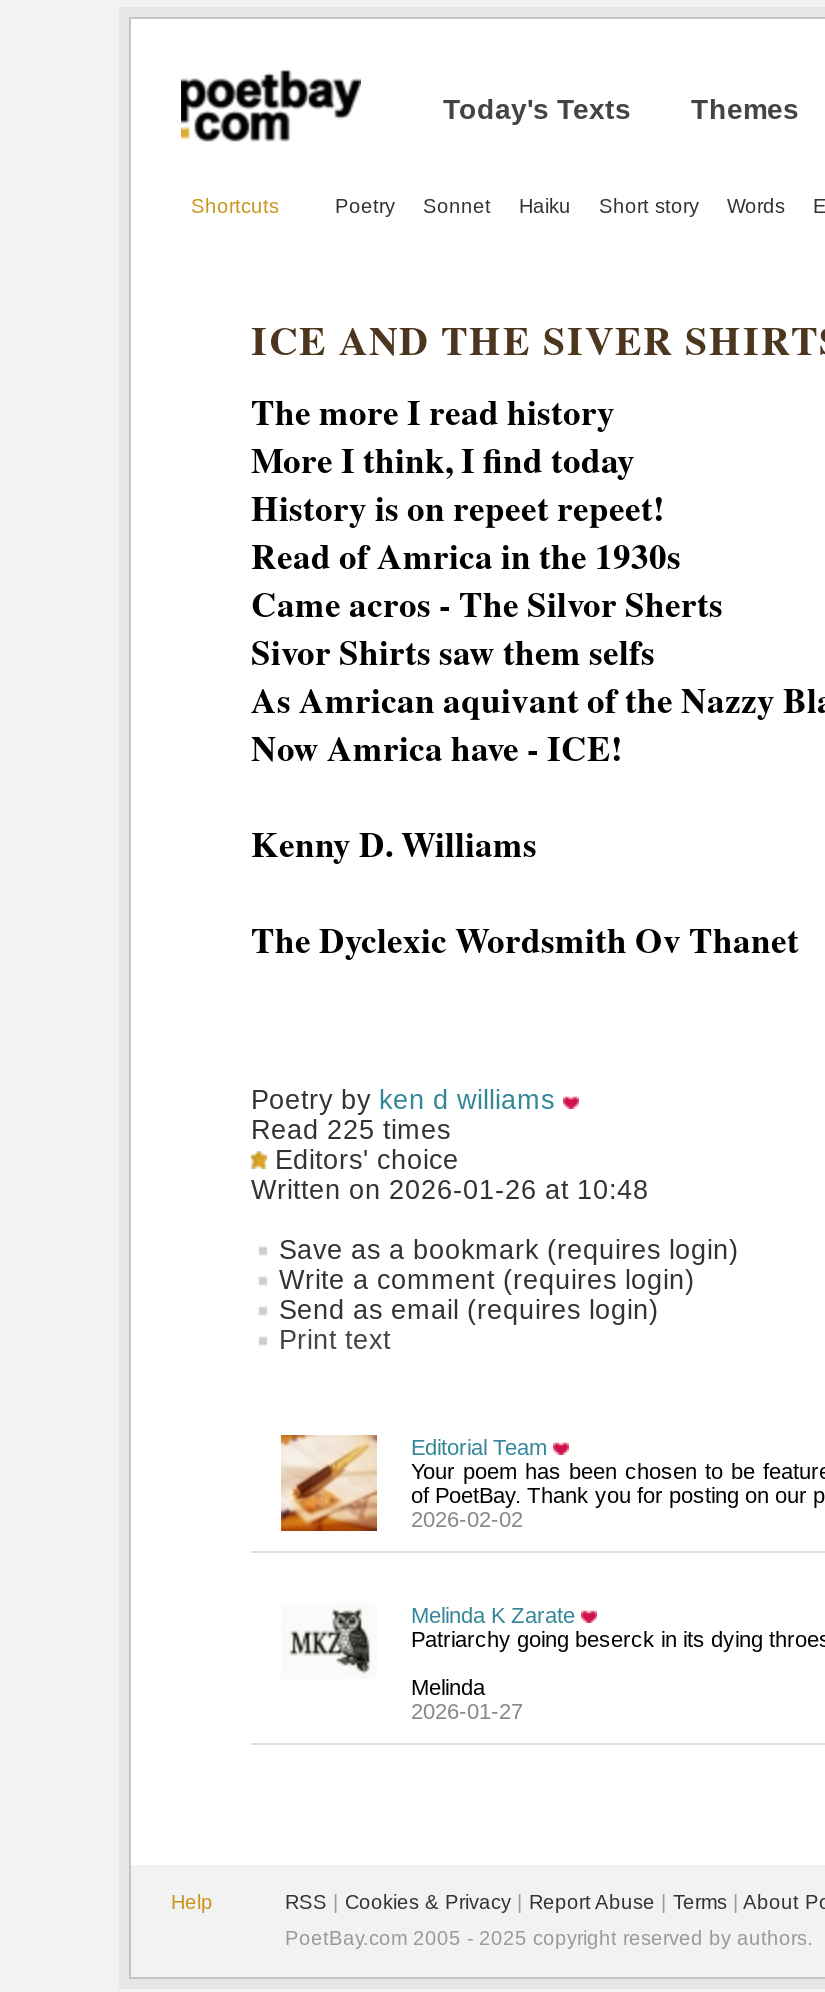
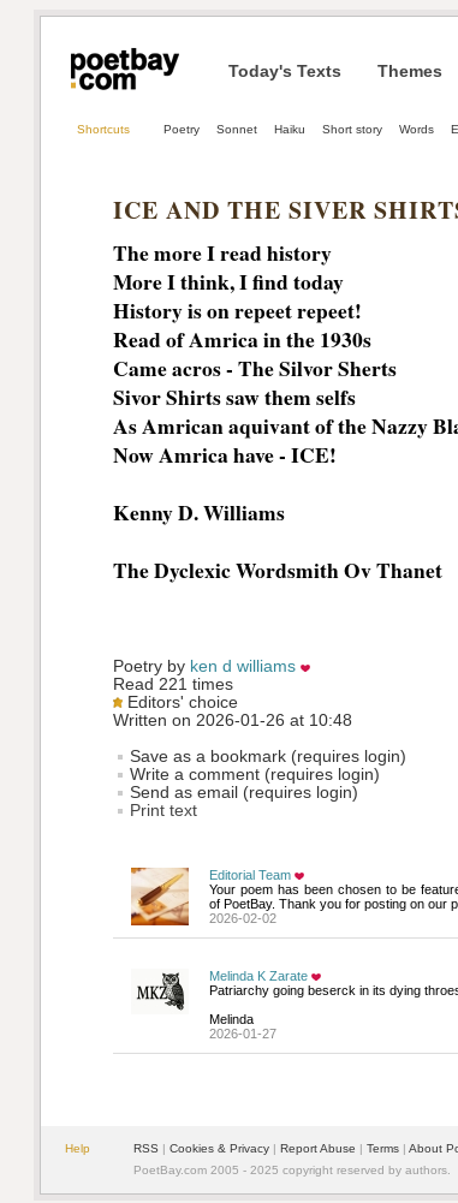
[251,1116,451,1146] Read 225 times -> [113,676,233,694] Read 221 times

